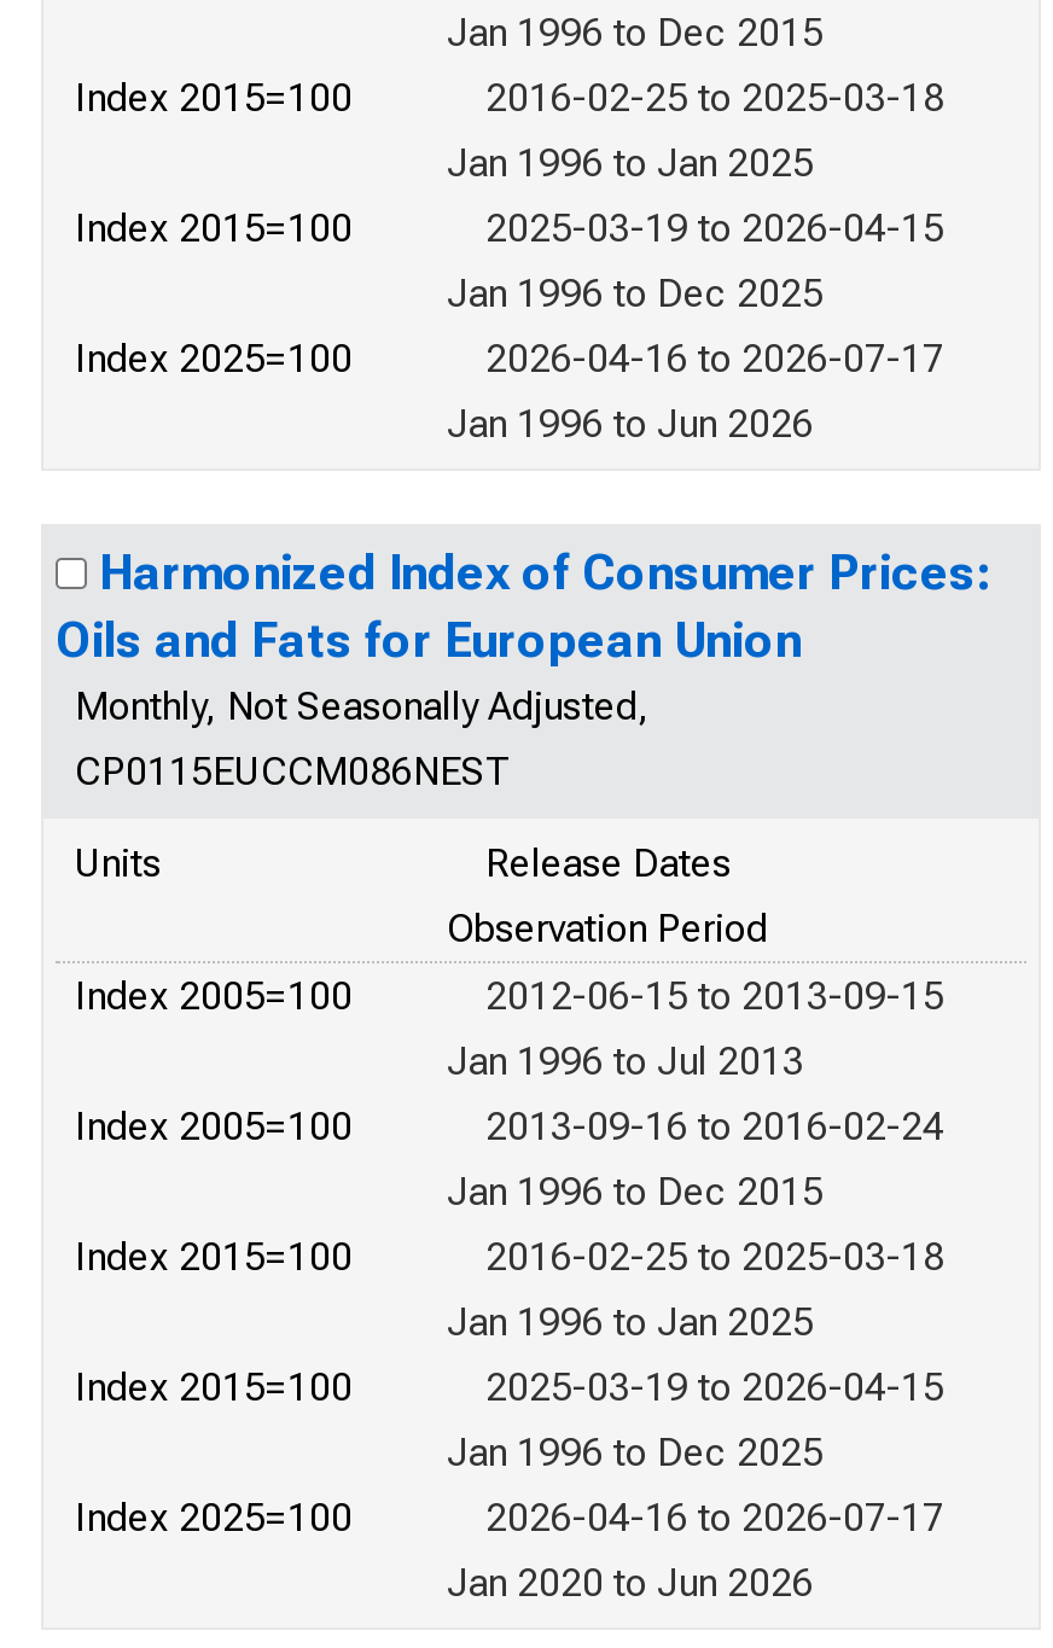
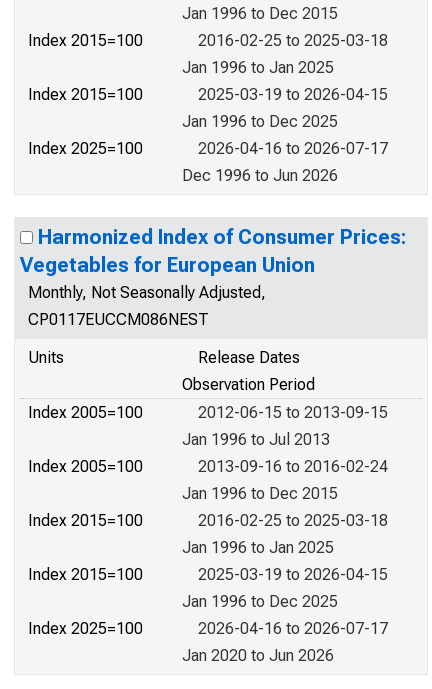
[447,401,814,447] Jan 1996 to Jun 2026 -> [182,166,338,185] Dec 1996 to Jun 2026
[56,611,802,669] Oils and Fats for European Union -> [20,253,315,277] Vegetables for European Union
[75,749,512,794] CP0115EUCCM086NEST -> [28,310,209,329] CP0117EUCCM086NEST

